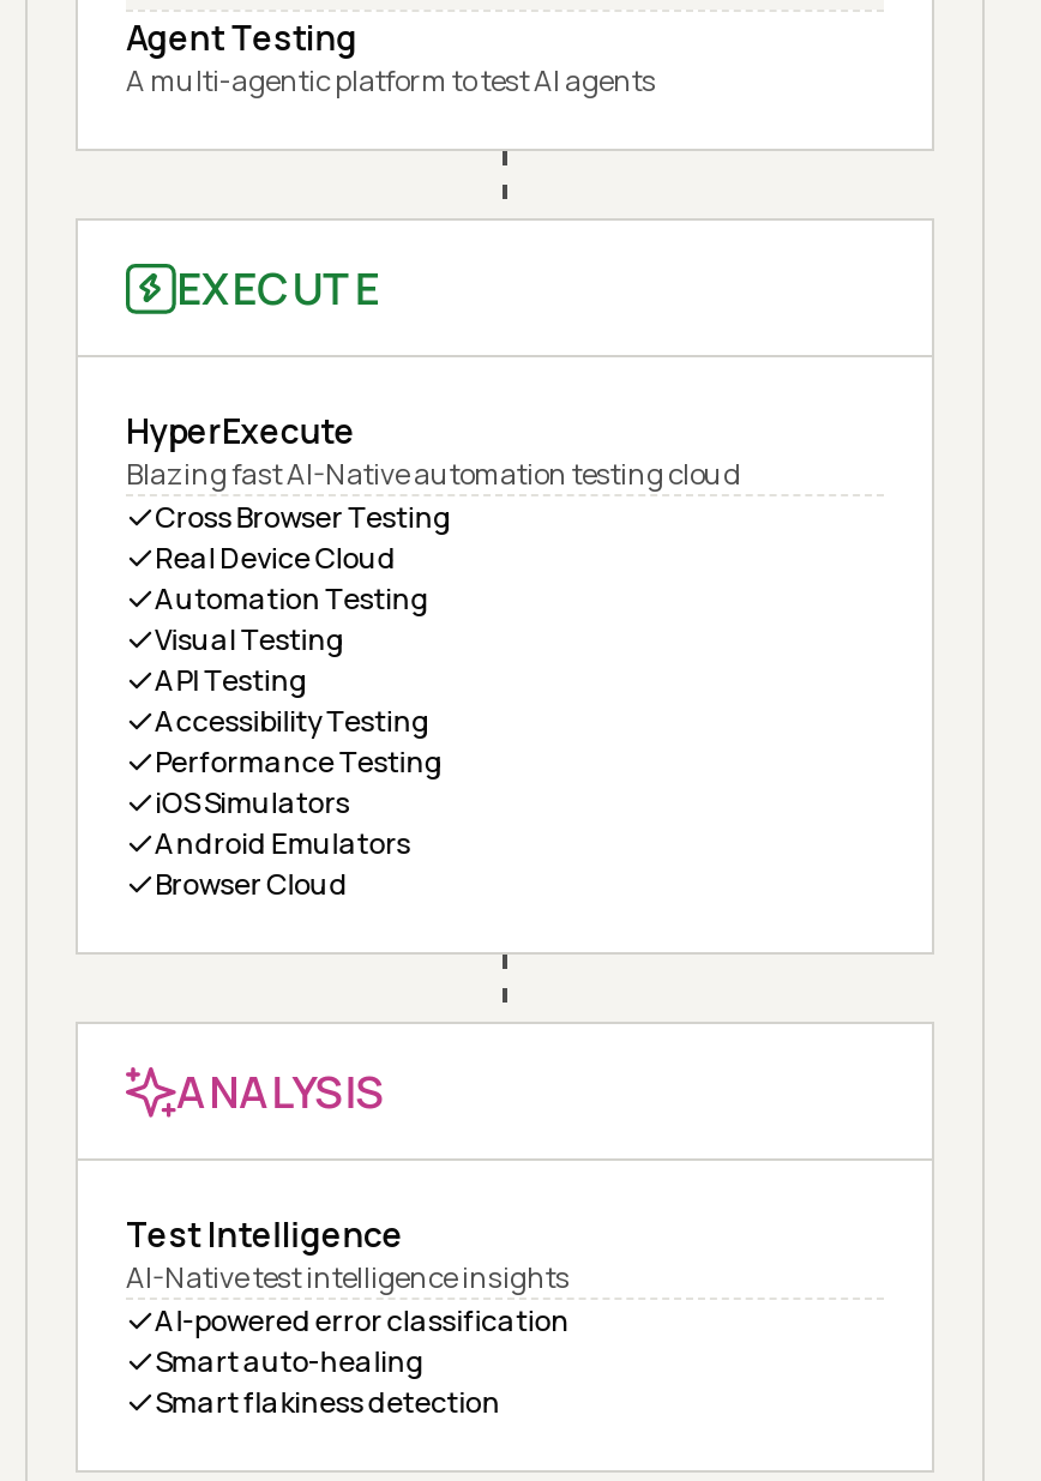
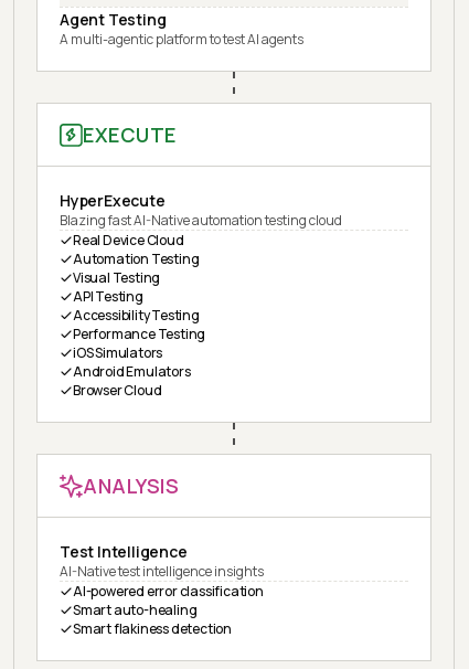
[155,497,452,538] Cross Browser Testing -> none

